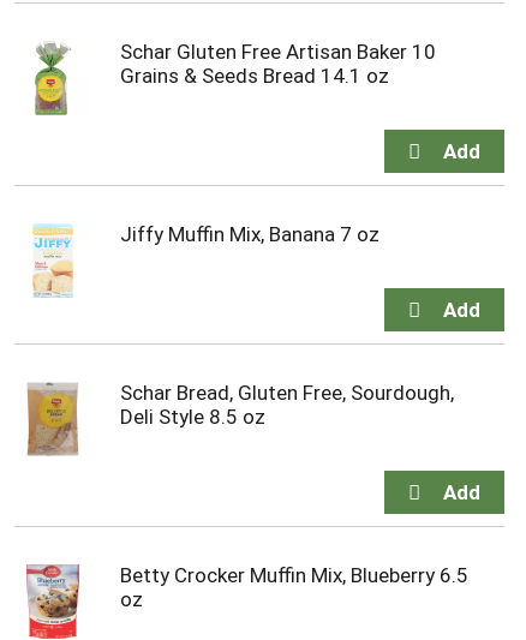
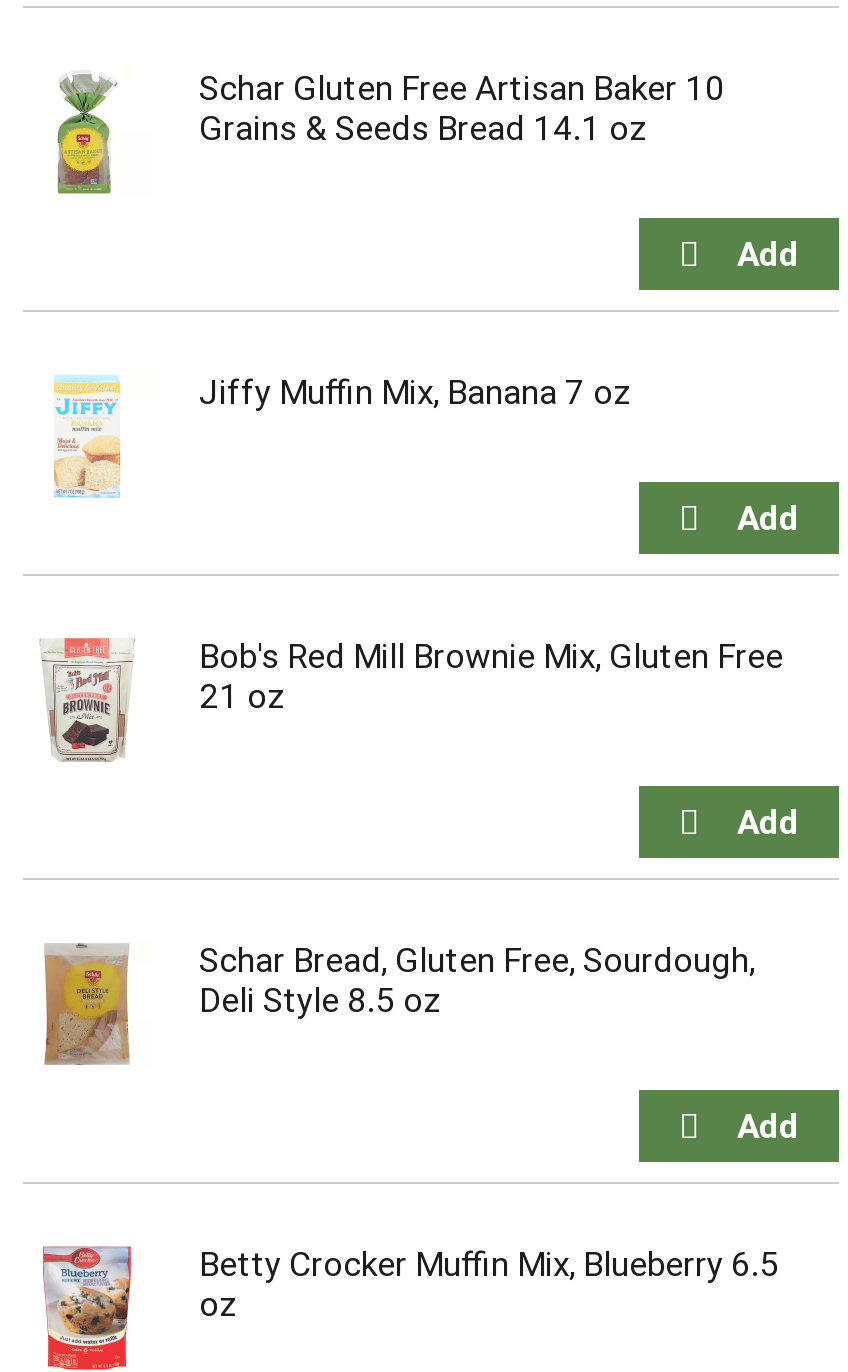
none -> [43,636,783,758] [image] | Bob's Red Mill Brownie Mix, Gluten Free | 21 oz

